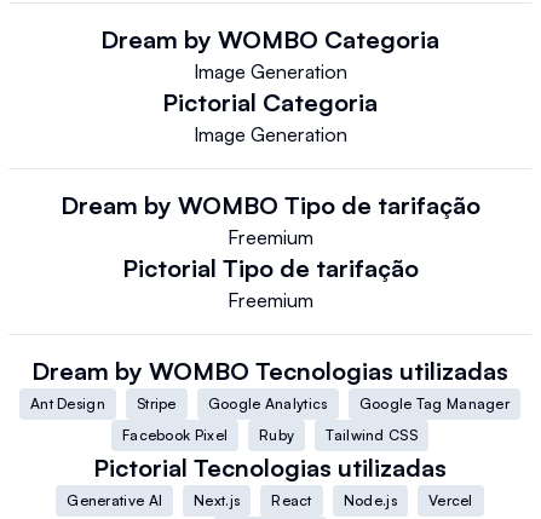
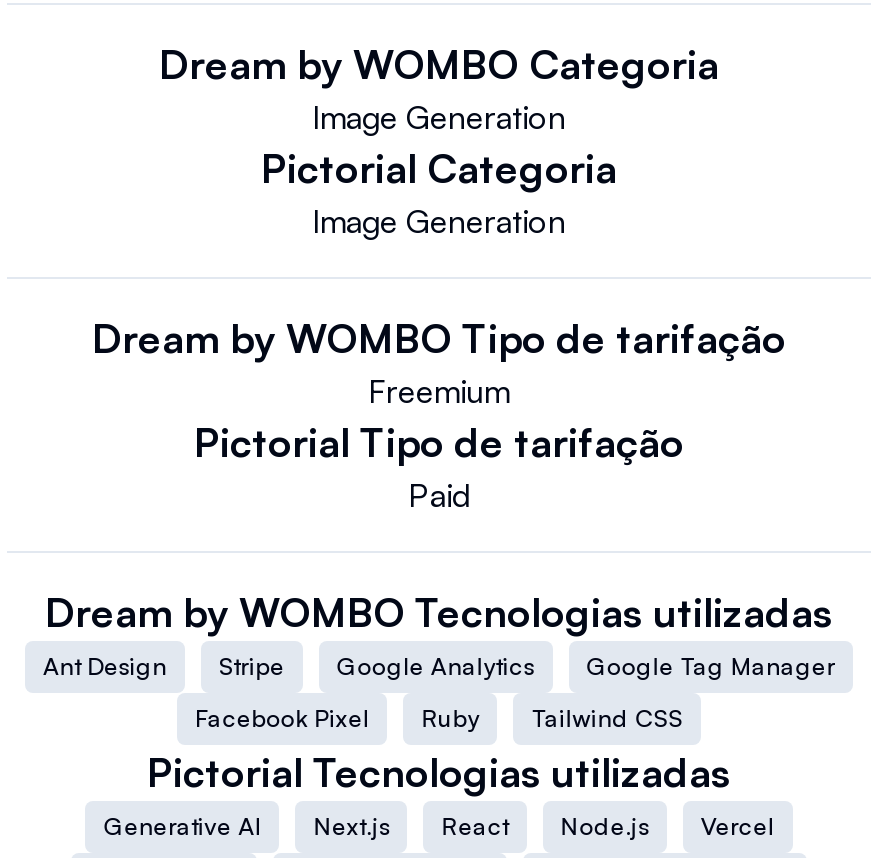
[227,288,313,312] Freemium -> [408,475,470,515] Paid

